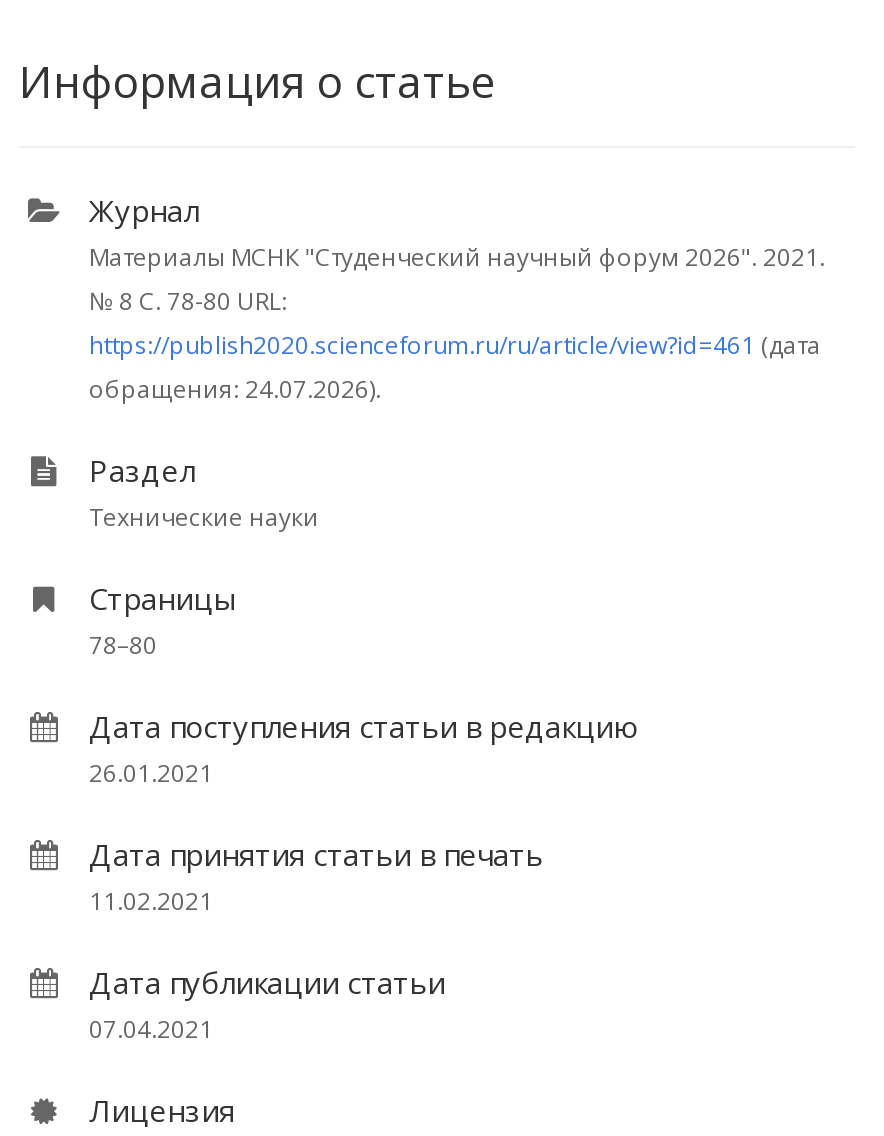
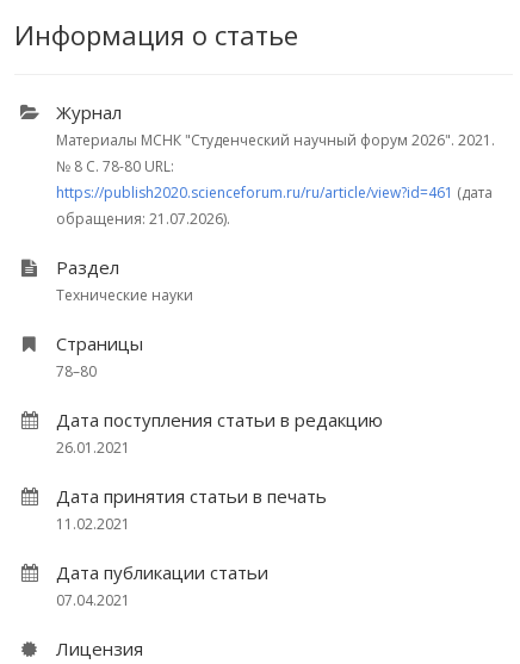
[89,372,381,406] обращения: 24.07.2026). -> [56,209,230,229] обращения: 21.07.2026).

